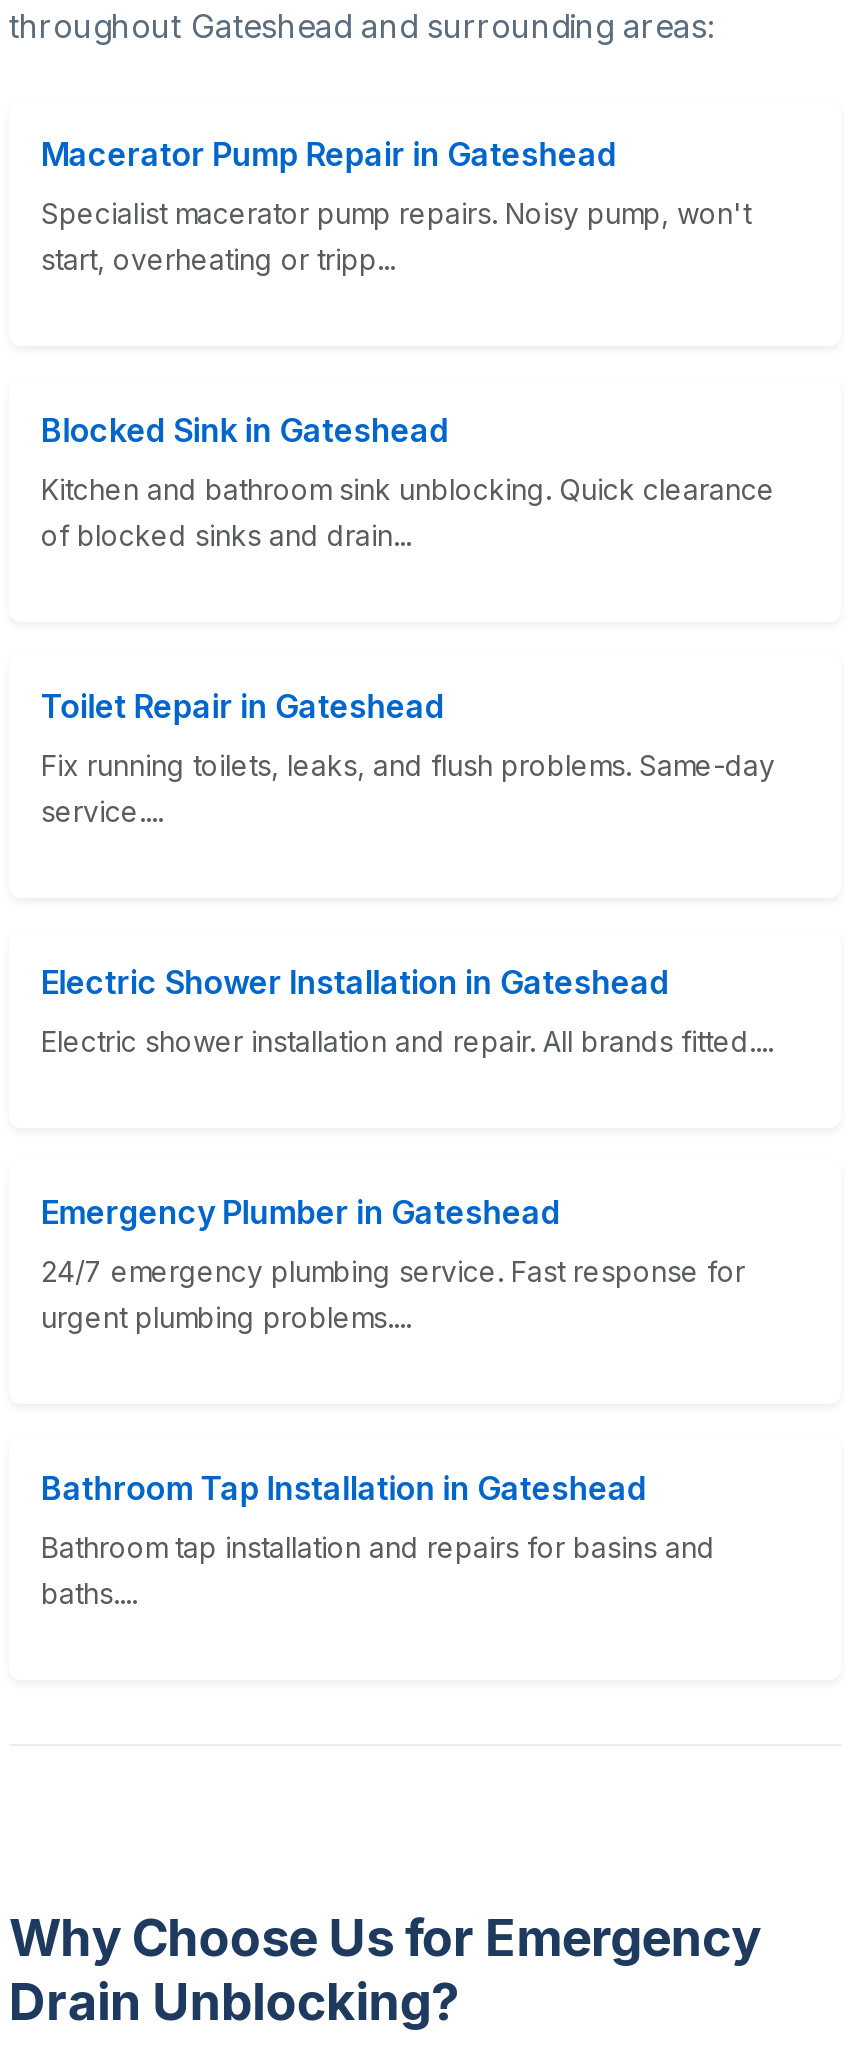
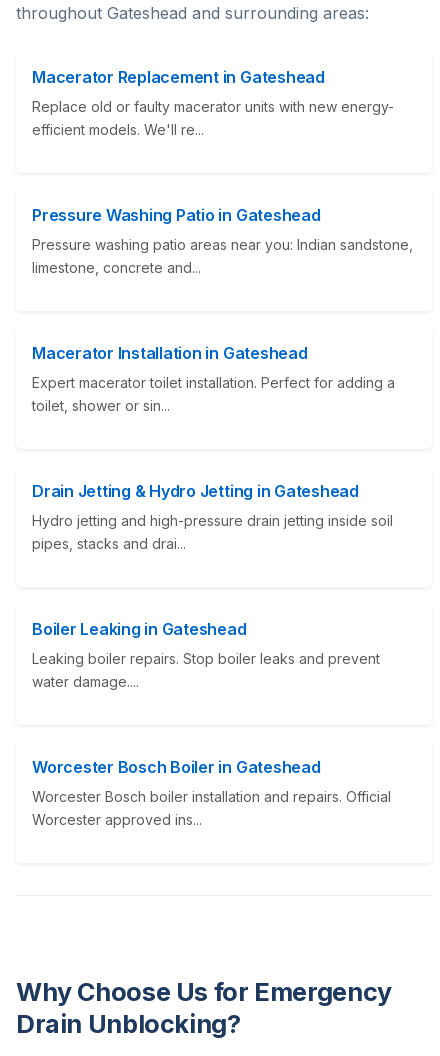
[41,134,617,174] Macerator Pump Repair in Gateshead -> [32,67,325,87] Macerator Replacement in Gateshead
[41,196,751,276] Specialist macerator pump repairs. Noisy pump, won't | start, overheating or tripp... -> [32,98,394,138] Replace old or faulty macerator units with new energy- | efficient models. We'll re...
[41,410,449,450] Blocked Sink in Gateshead -> [32,205,321,225] Pressure Washing Patio in Gateshead
[41,472,775,552] Kitchen and bathroom sink unblocking. Quick clearance | of blocked sinks and drain... -> [32,236,413,276] Pressure washing patio areas near you: Indian sandstone, | limestone, concrete and...
[41,686,445,726] Toilet Repair in Gateshead -> [32,343,308,363] Macerator Installation in Gateshead
[41,748,775,828] Fix running toilets, leaks, and flush problems. Same-day | service.... -> [32,374,395,414] Expert macerator toilet installation. Perfect for adding a | toilet, shower or sin...
[41,962,669,1002] Electric Shower Installation in Gateshead -> [32,481,359,501] Drain Jetting & Hydro Jetting in Gateshead
[41,1024,773,1058] Electric shower installation and repair. All brands fitted.... -> [32,512,393,552] Hydro jetting and high-pressure drain jetting inside soil | pipes, stacks and drai...
[41,1192,561,1232] Emergency Plumber in Gateshead -> [32,619,246,639] Boiler Leaking in Gateshead
[41,1254,745,1334] 24/7 emergency plumbing service. Fast response for | urgent plumbing problems.... -> [32,650,380,690] Leaking boiler repairs. Stop boiler leaks and prevent | water damage....
[41,1468,647,1508] Bathroom Tap Installation in Gateshead -> [32,757,321,777] Worcester Bosch Boiler in Gateshead
[41,1530,715,1610] Bathroom tap installation and repairs for basins and | baths.... -> [32,788,391,828] Worcester Bosch boiler installation and repairs. Official | Worcester approved ins...

